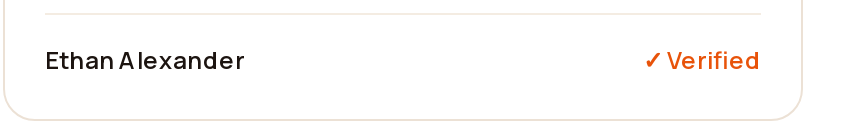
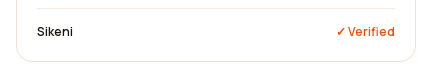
[45,43,245,77] Ethan Alexander -> [37,23,73,40] Sikeni

